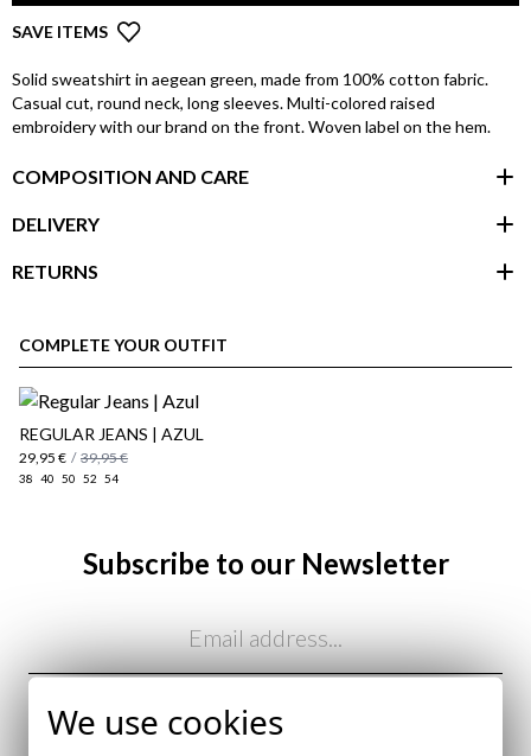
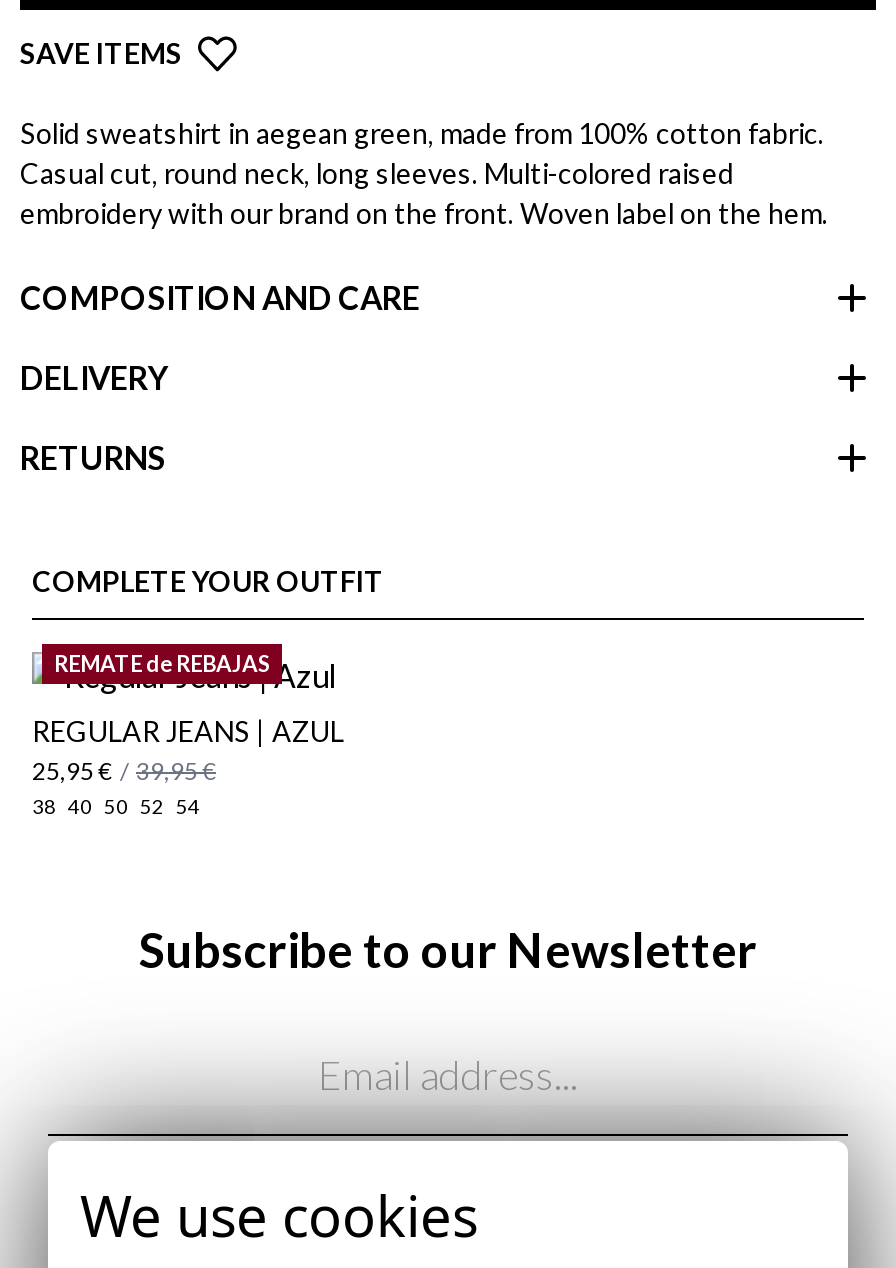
none -> [54,650,270,676] REMATE de REBAJAS
[19,449,128,466] 29,95 € / 39,95 € -> [32,756,216,786] 25,95 € / 39,95 €

